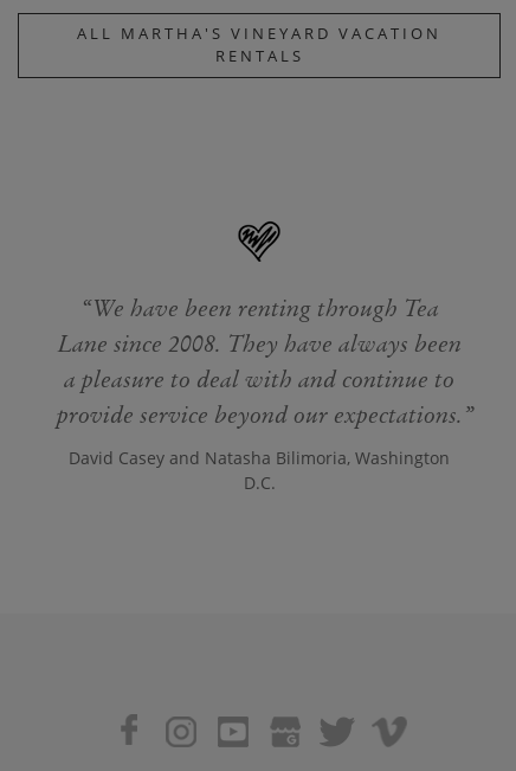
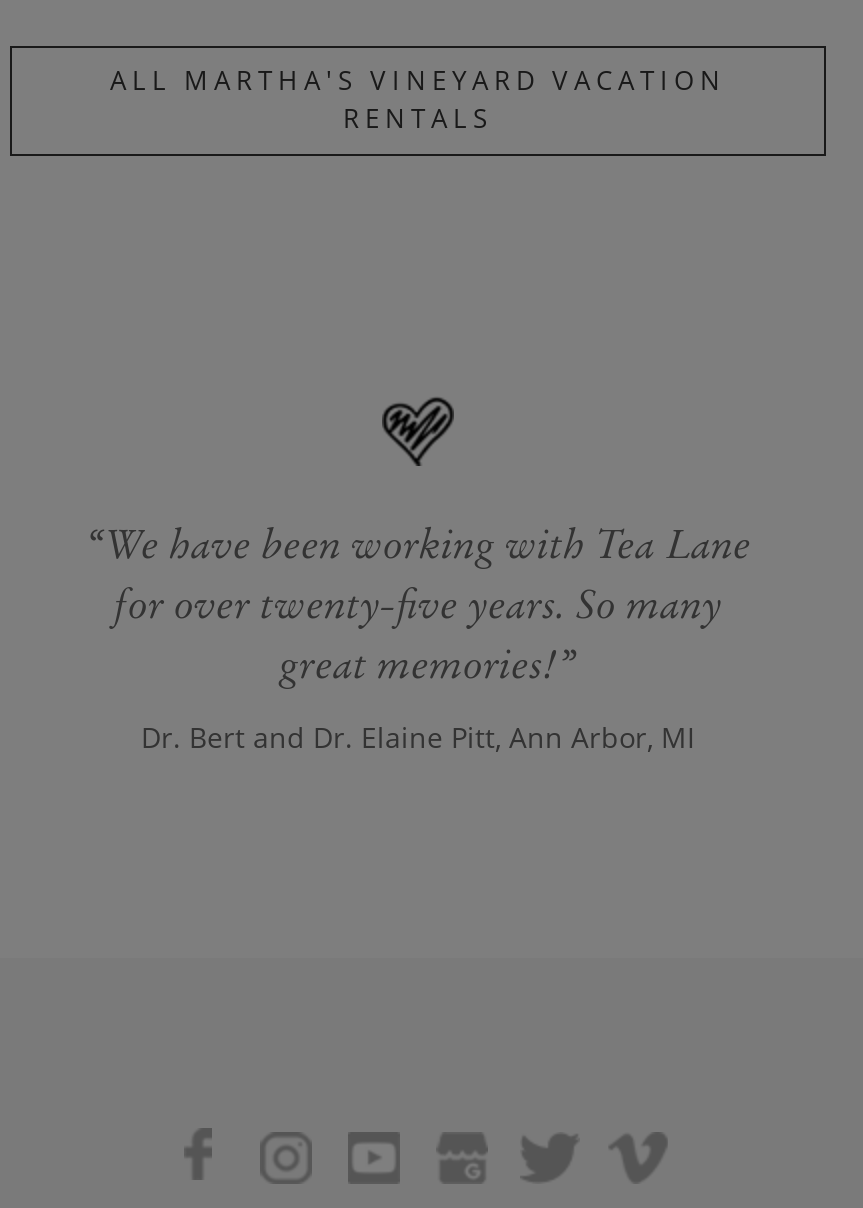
[56,297,462,494] We have been renting through Tea | Lane since 2008. They have always been | a pleasure to deal with and continue to | provide service beyond our expectations. | David Casey and Natasha Bilimoria, Washington | D.C. -> [105,526,751,756] We have been working with Tea Lane | for over twenty-five years. So many | great memories! | Dr. Bert and Dr. Elaine Pitt, Ann Arbor, MI

